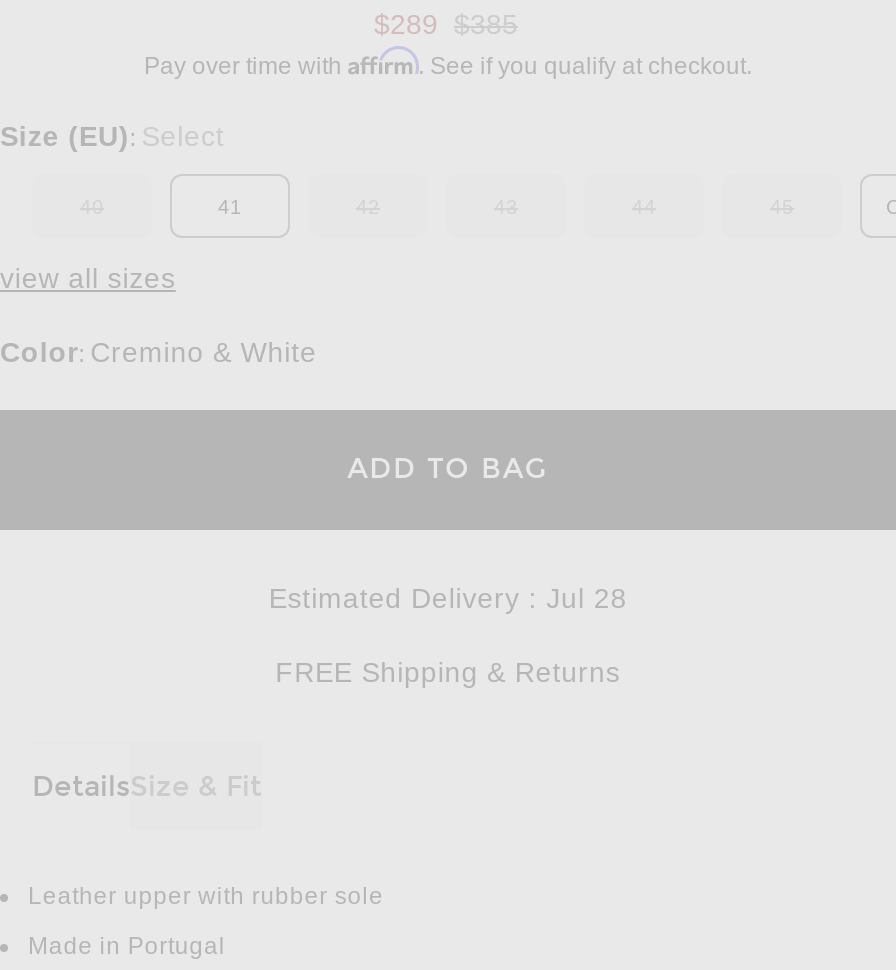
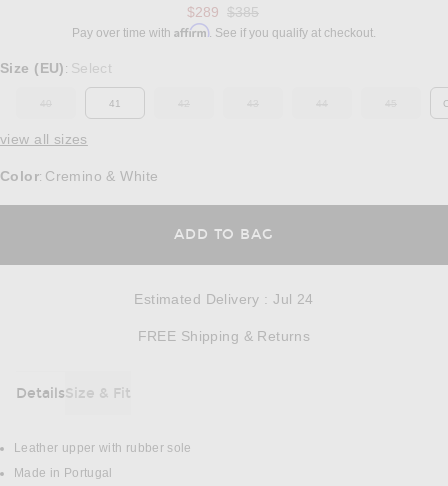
[269,583,627,615] Estimated Delivery: Jul 28 -> [134,291,314,307] Estimated Delivery: Jul 24

